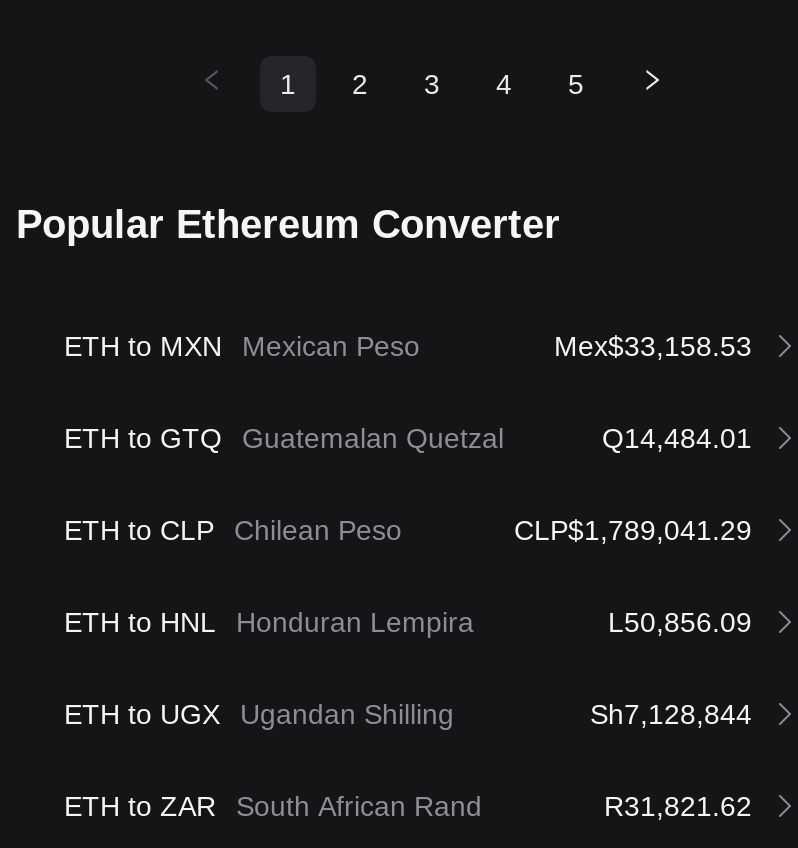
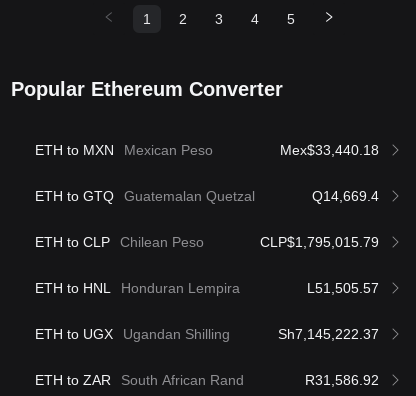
[554,330,752,362] Mex$33,158.53 -> [280,142,379,158] Mex$33,440.18
[602,422,752,454] Q14,484.01 -> [312,188,379,204] Q14,669.4
[514,514,752,546] CLP$1,789,041.29 -> [260,234,379,250] CLP$1,795,015.79
[608,606,752,638] L50,856.09 -> [307,280,379,296] L51,505.57
[590,698,752,730] Sh7,128,844 -> [278,326,379,342] Sh7,145,222.37
[604,790,752,822] R31,821.62 -> [305,372,379,388] R31,586.92

